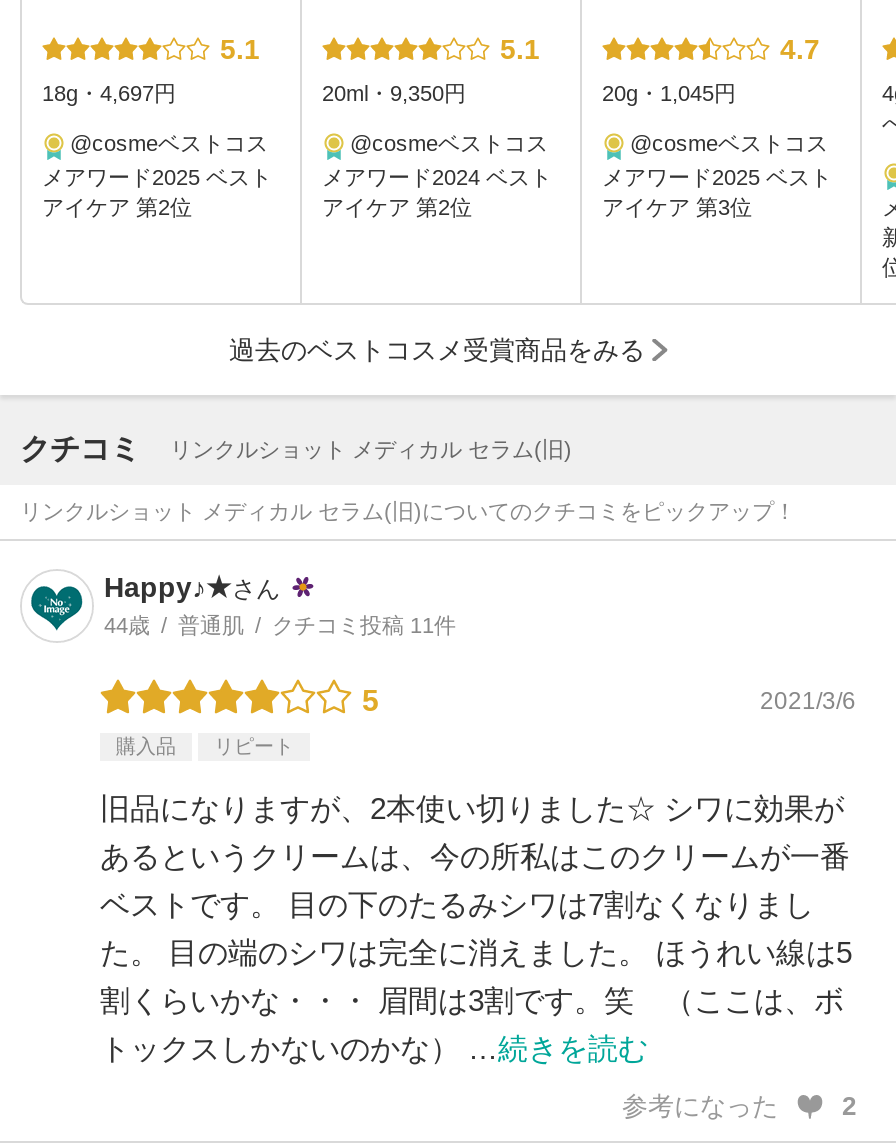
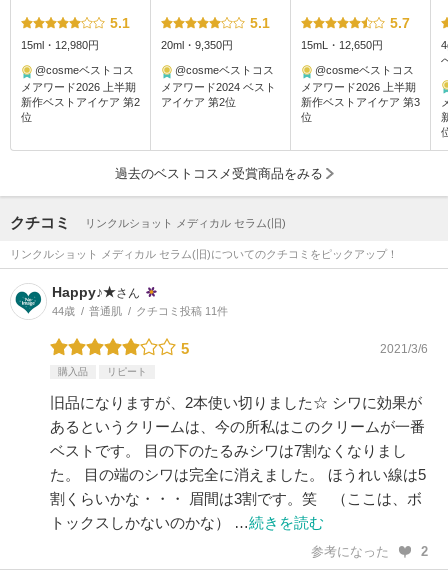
[780,32,820,64] 4.7 -> [390,15,410,31] 5.7
[42,80,176,104] 18g・4,697円 -> [21,39,99,51] 15ml・12,980円
[602,80,736,104] 20g・1,045円 -> [301,39,383,51] 15mL・12,650円
[42,164,272,218] メアワード2025 ベスト | アイケア 第2位 -> [21,81,140,123] メアワード2026 上半期 | 新作ベストアイケア 第2 | 位
[602,164,832,218] メアワード2025 ベスト | アイケア 第3位 -> [301,81,420,123] メアワード2026 上半期 | 新作ベストアイケア 第3 | 位

